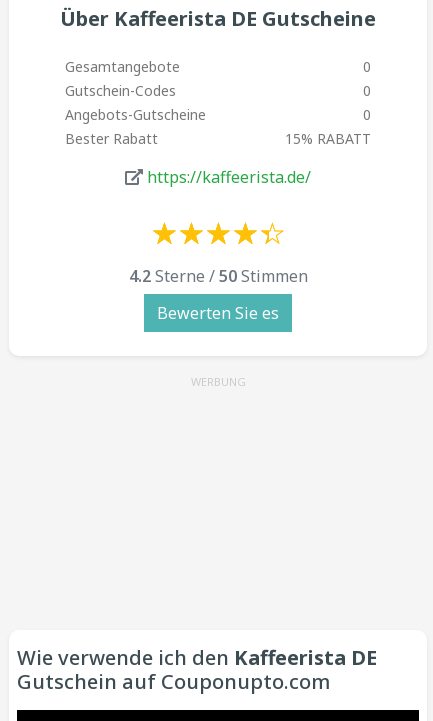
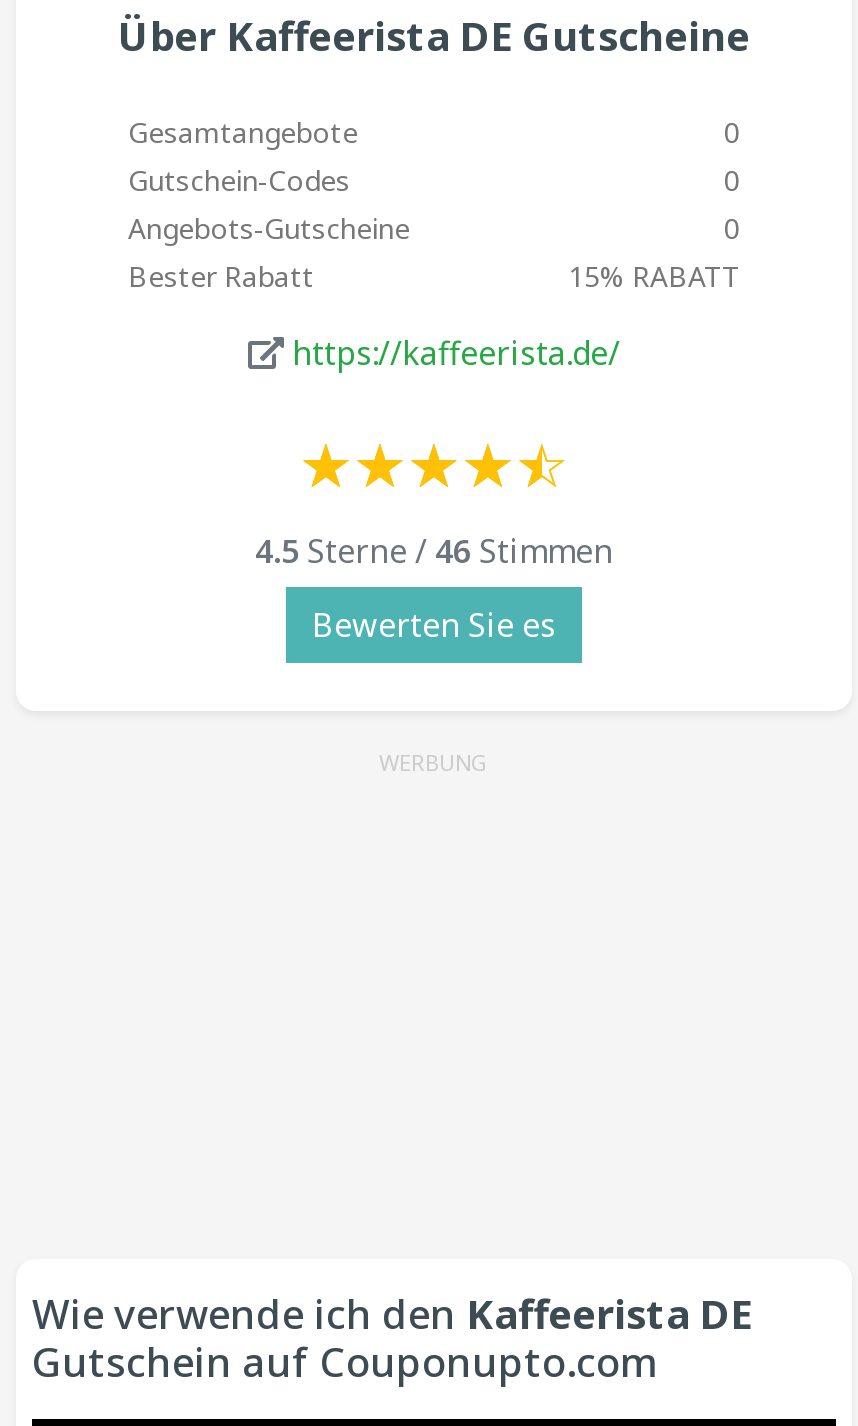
[128,265,307,287] 4.2 Sterne / 50 Stimmen -> [255,530,613,574] 4.5 Sterne / 46 Stimmen

